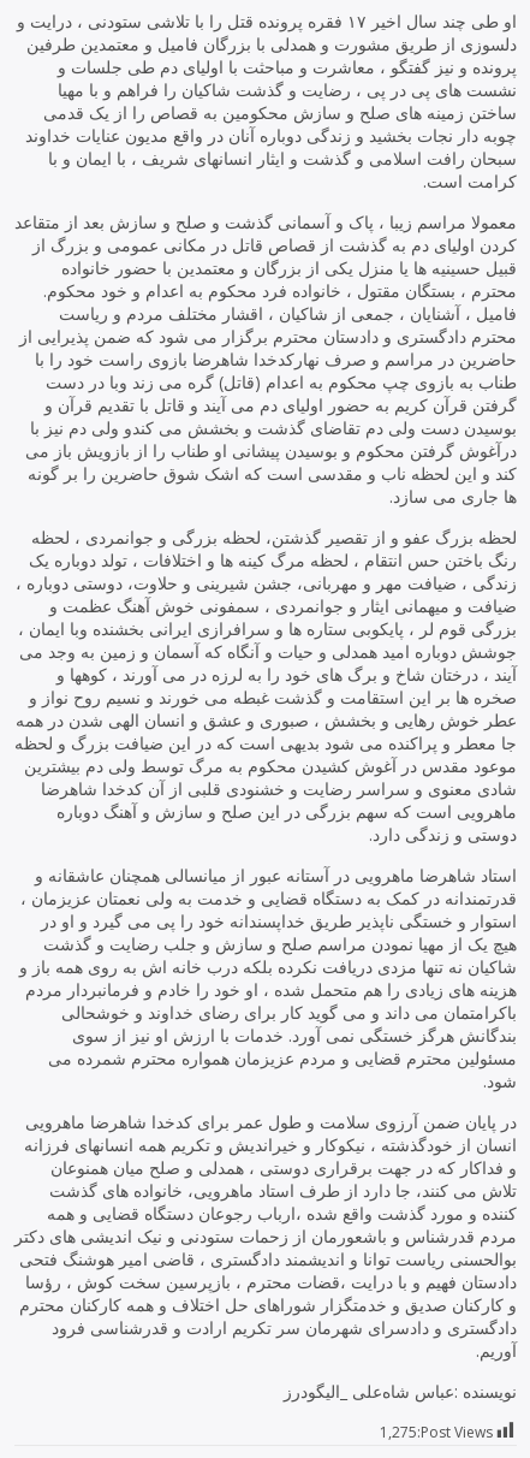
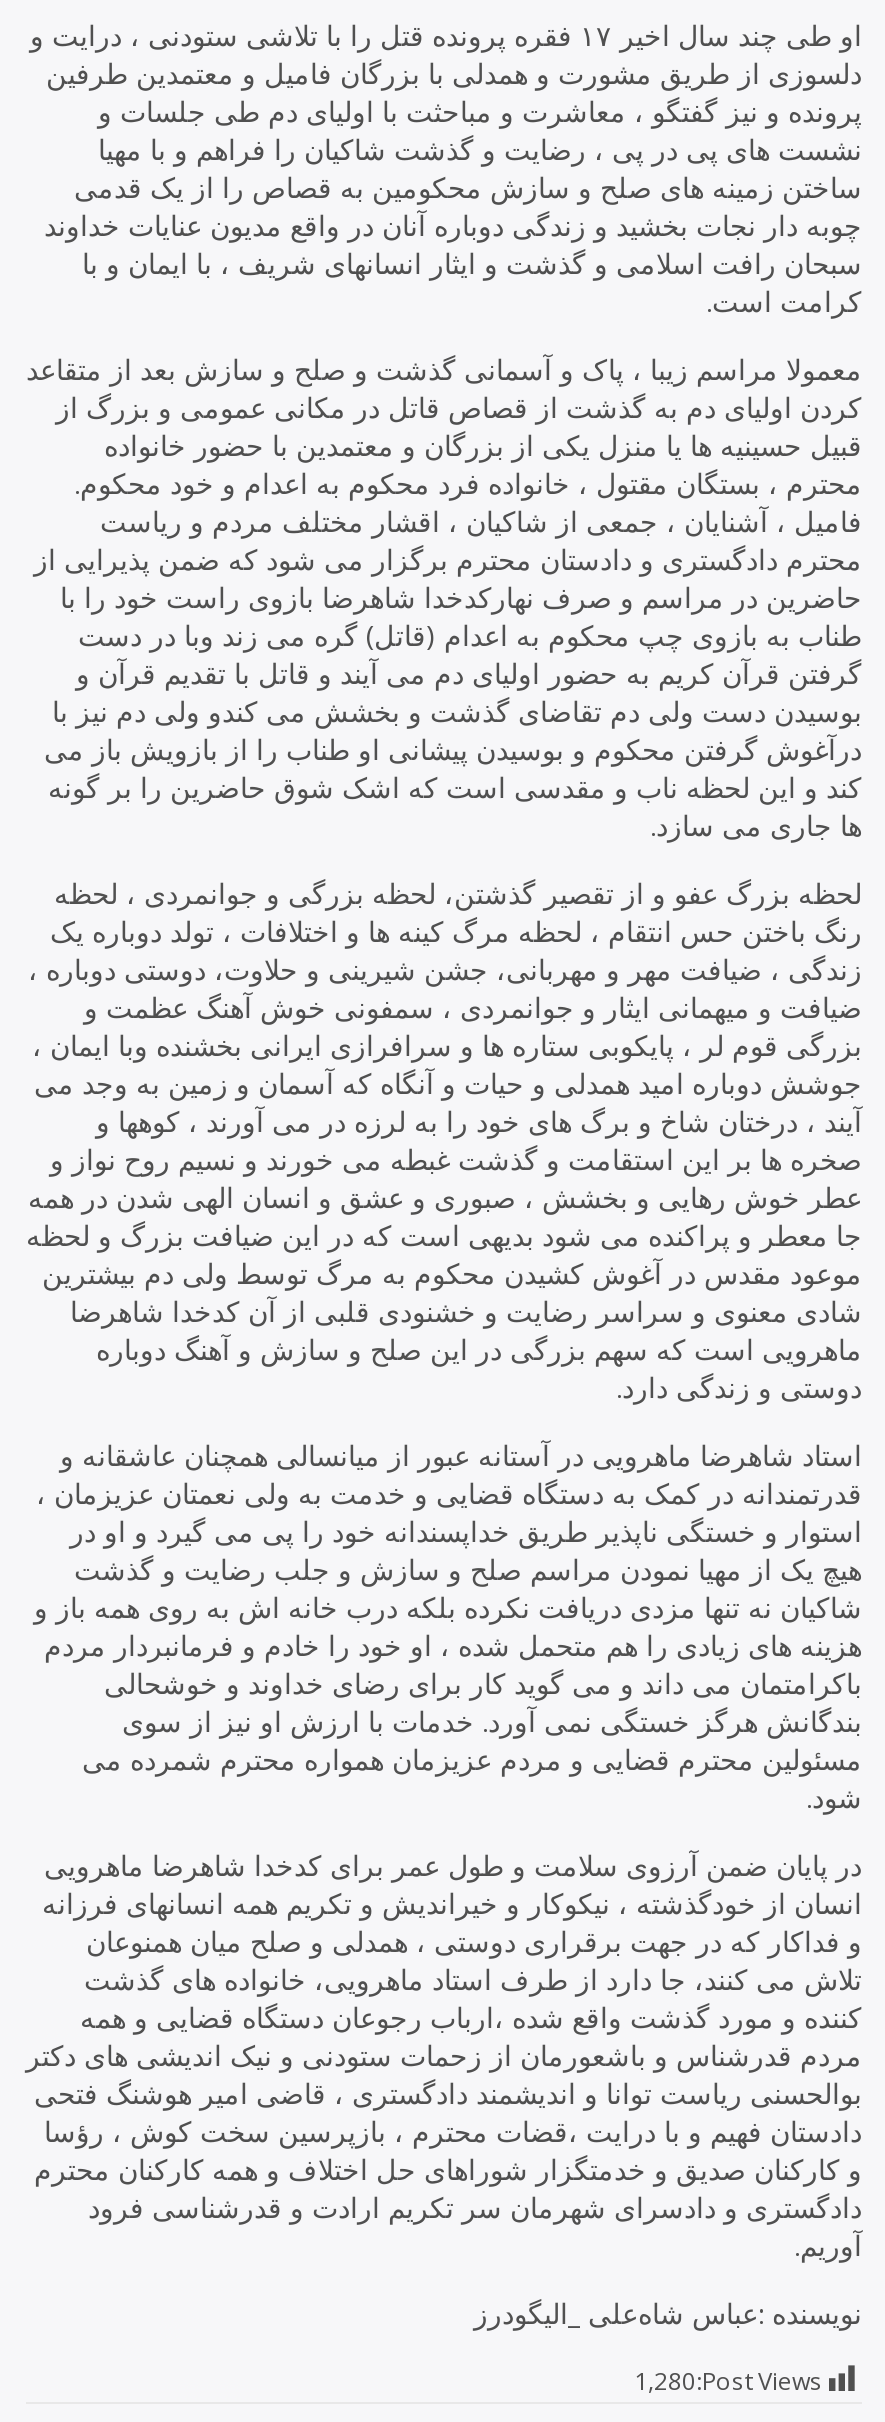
[380,1423,493,1443] 1,275 Post Views: -> [634,2365,822,2399] 1,280 Post Views:

